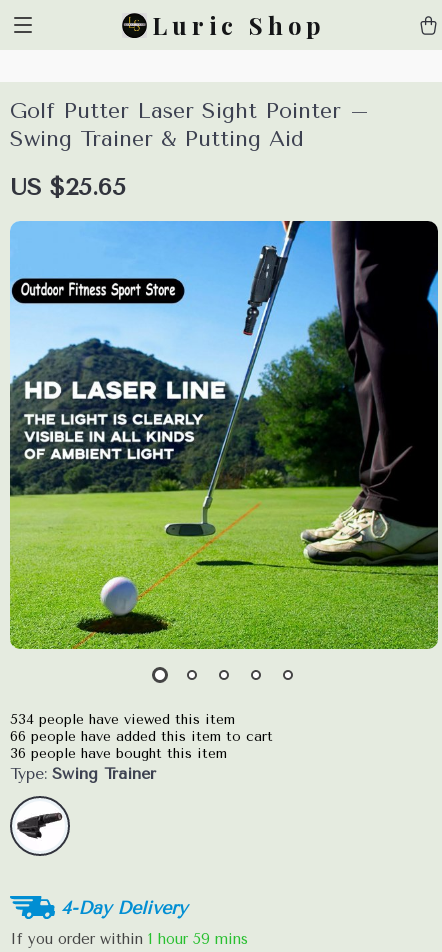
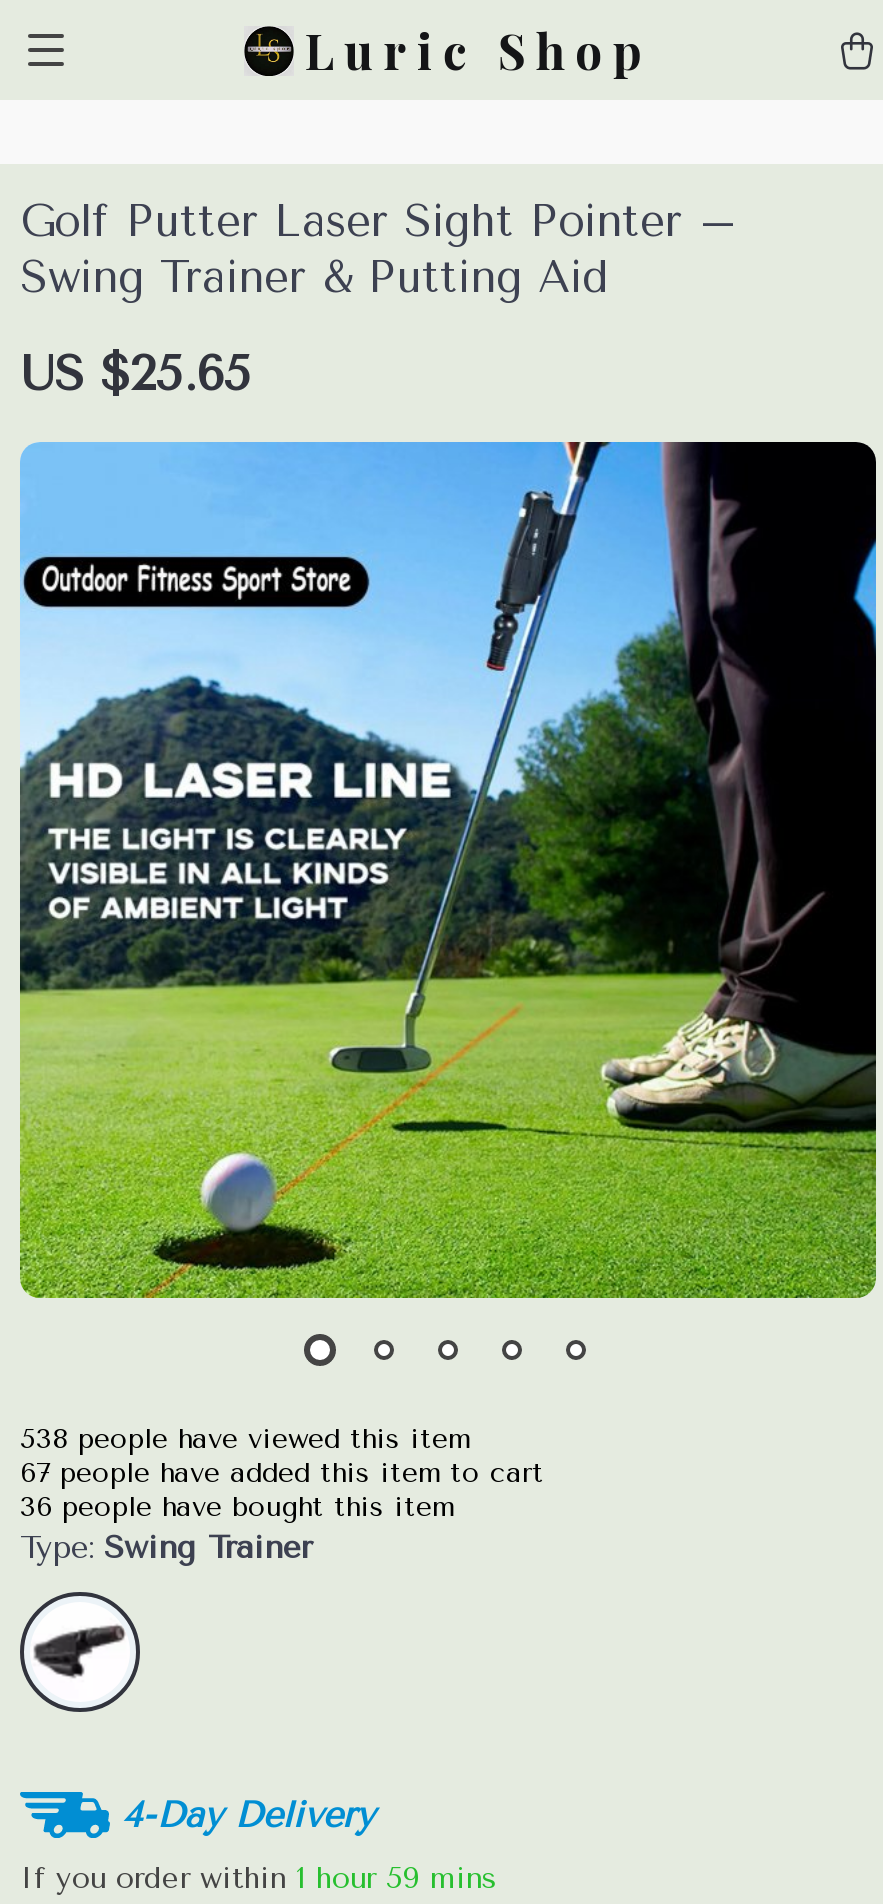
[10,711,235,728] 534 people have viewed this item -> [20,1422,470,1456] 538 people have viewed this item
[10,728,273,745] 66 people have added this item to cart -> [20,1456,544,1490] 67 people have added this item to cart

